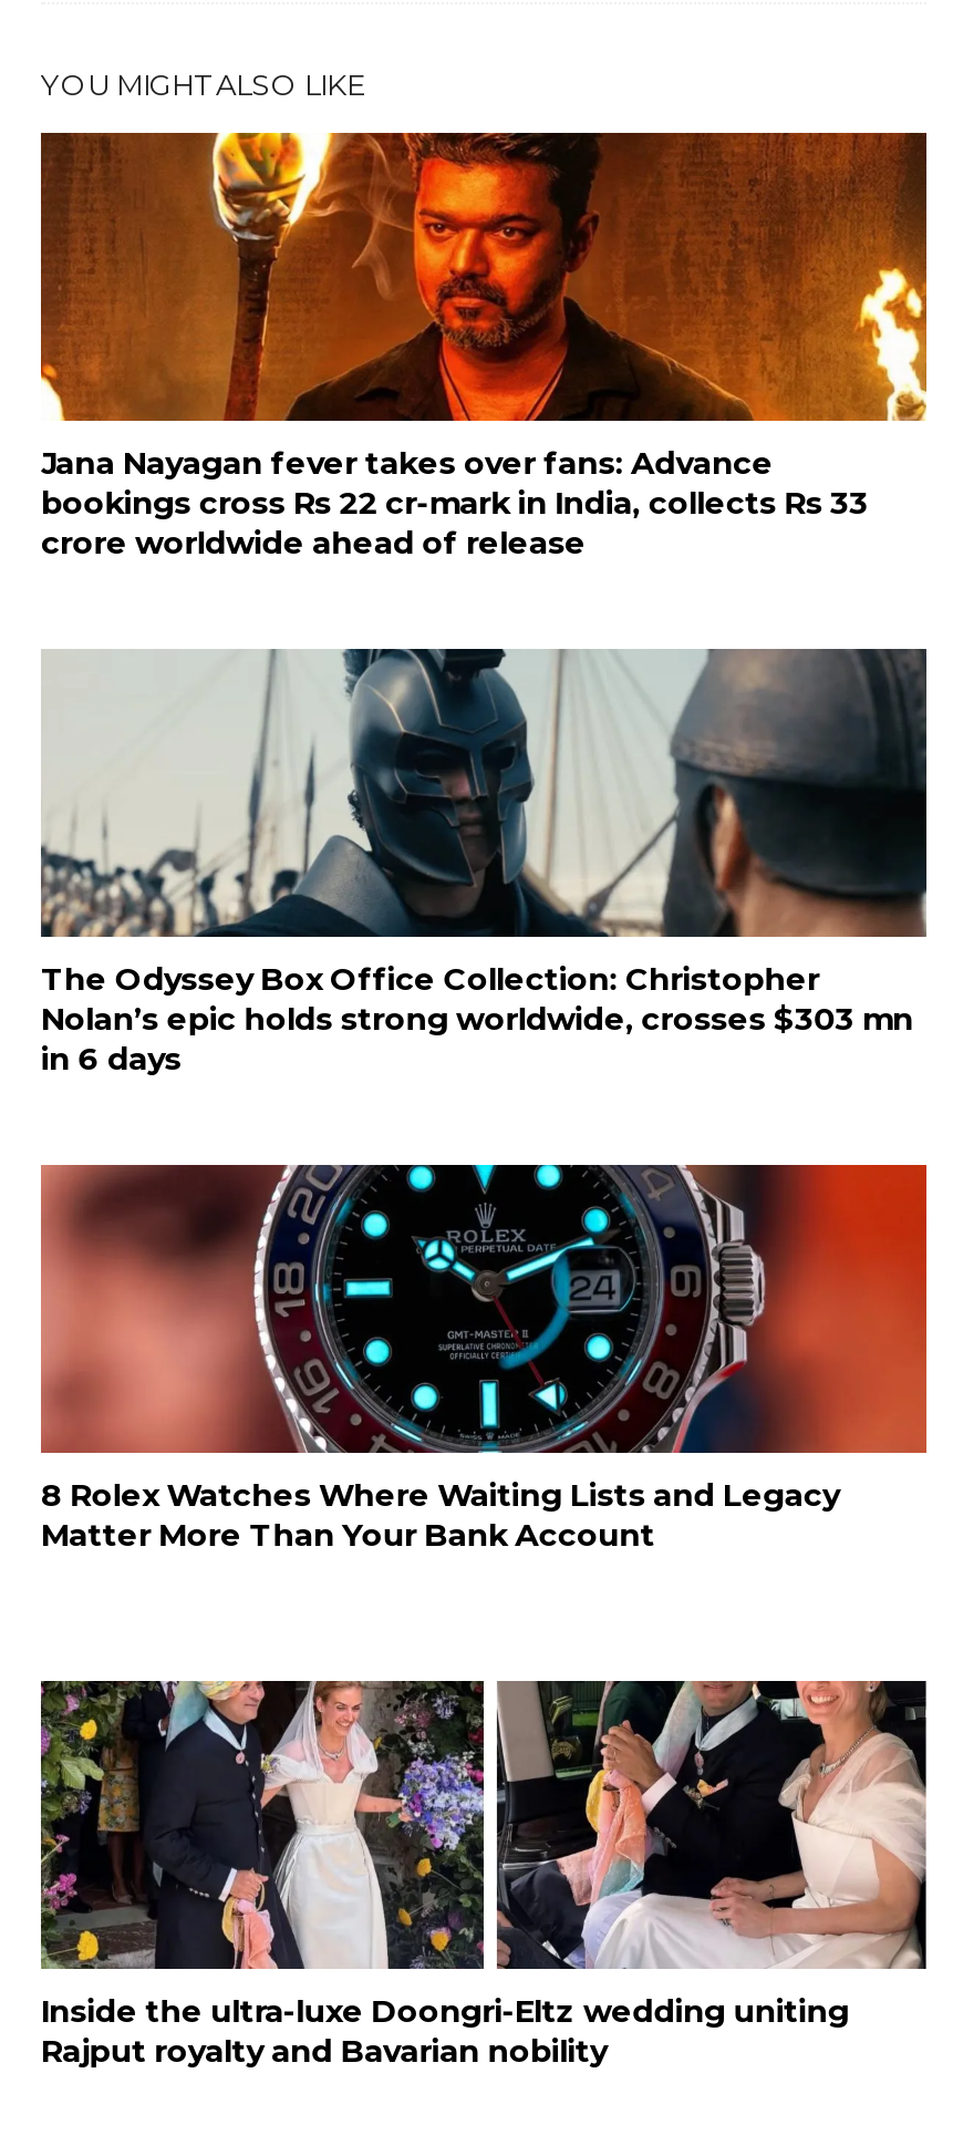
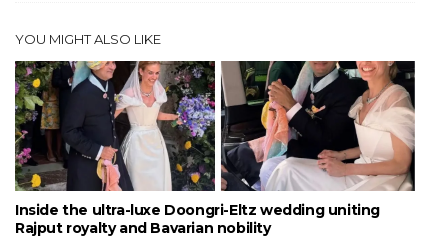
[39,131,929,563] [image] | Jana Nayagan fever takes over fans: Advance | bookings cross Rs 22 cr-mark in India, collects Rs 33 | crore worldwide ahead of release -> none
[39,647,929,1079] [image] | The Odyssey Box Office Collection: Christopher | Nolan’s epic holds strong worldwide, crosses $303 mn | in 6 days -> none
[39,1163,929,1555] [image] | 8 Rolex Watches Where Waiting Lists and Legacy | Matter More Than Your Bank Account -> none

